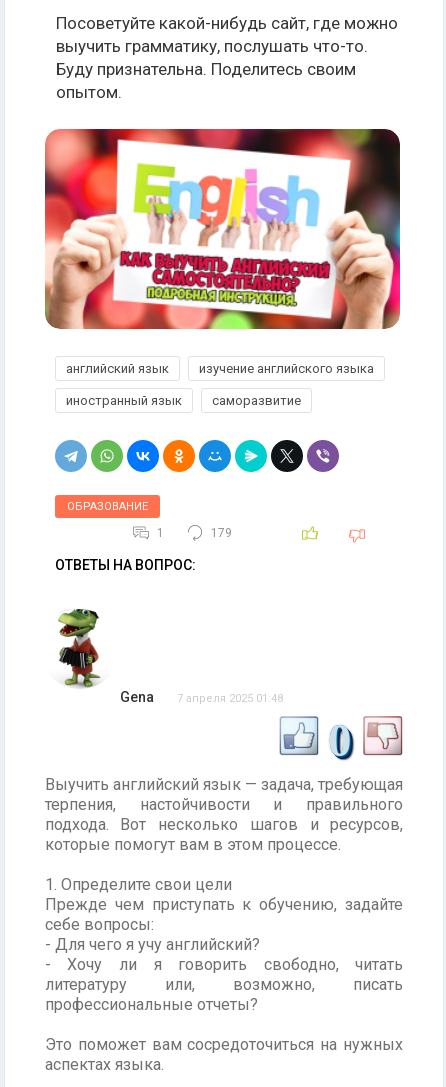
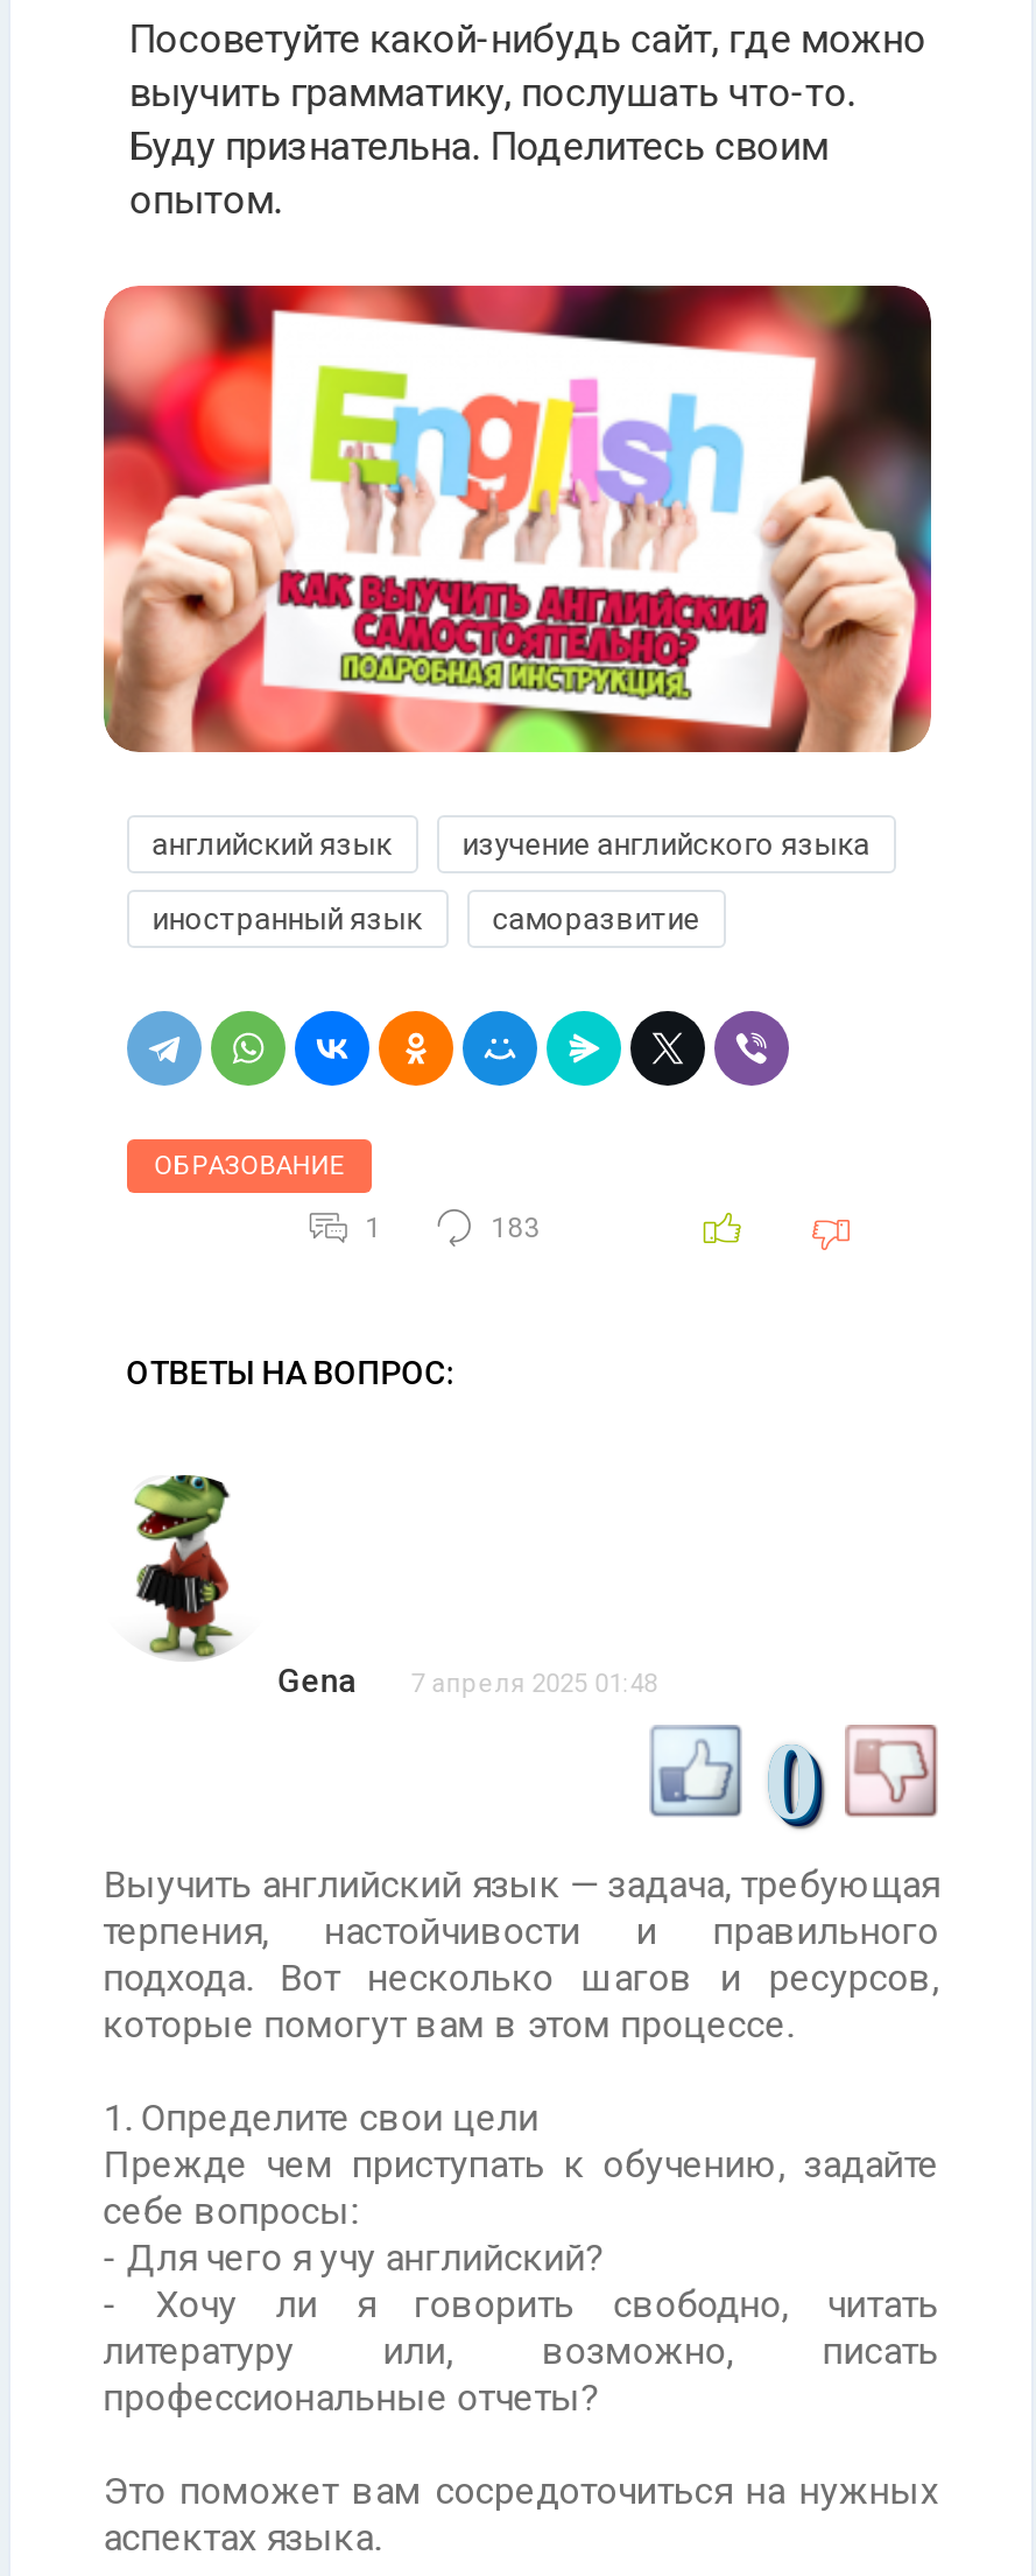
[211,526,232,540] 179 -> [491,1212,540,1244] 183

